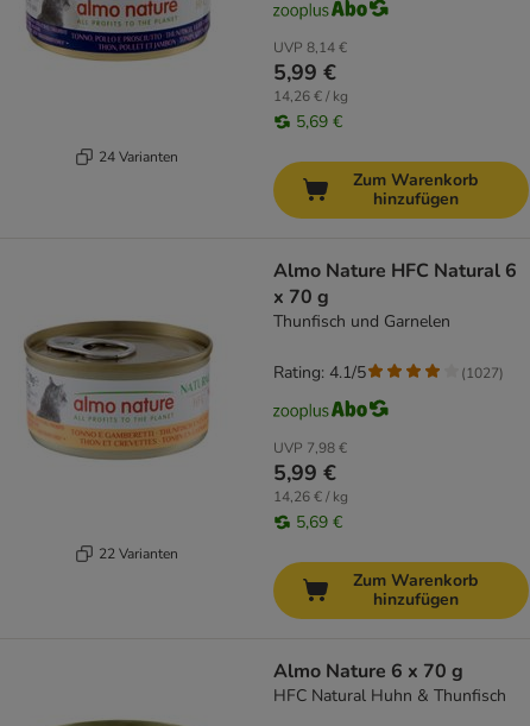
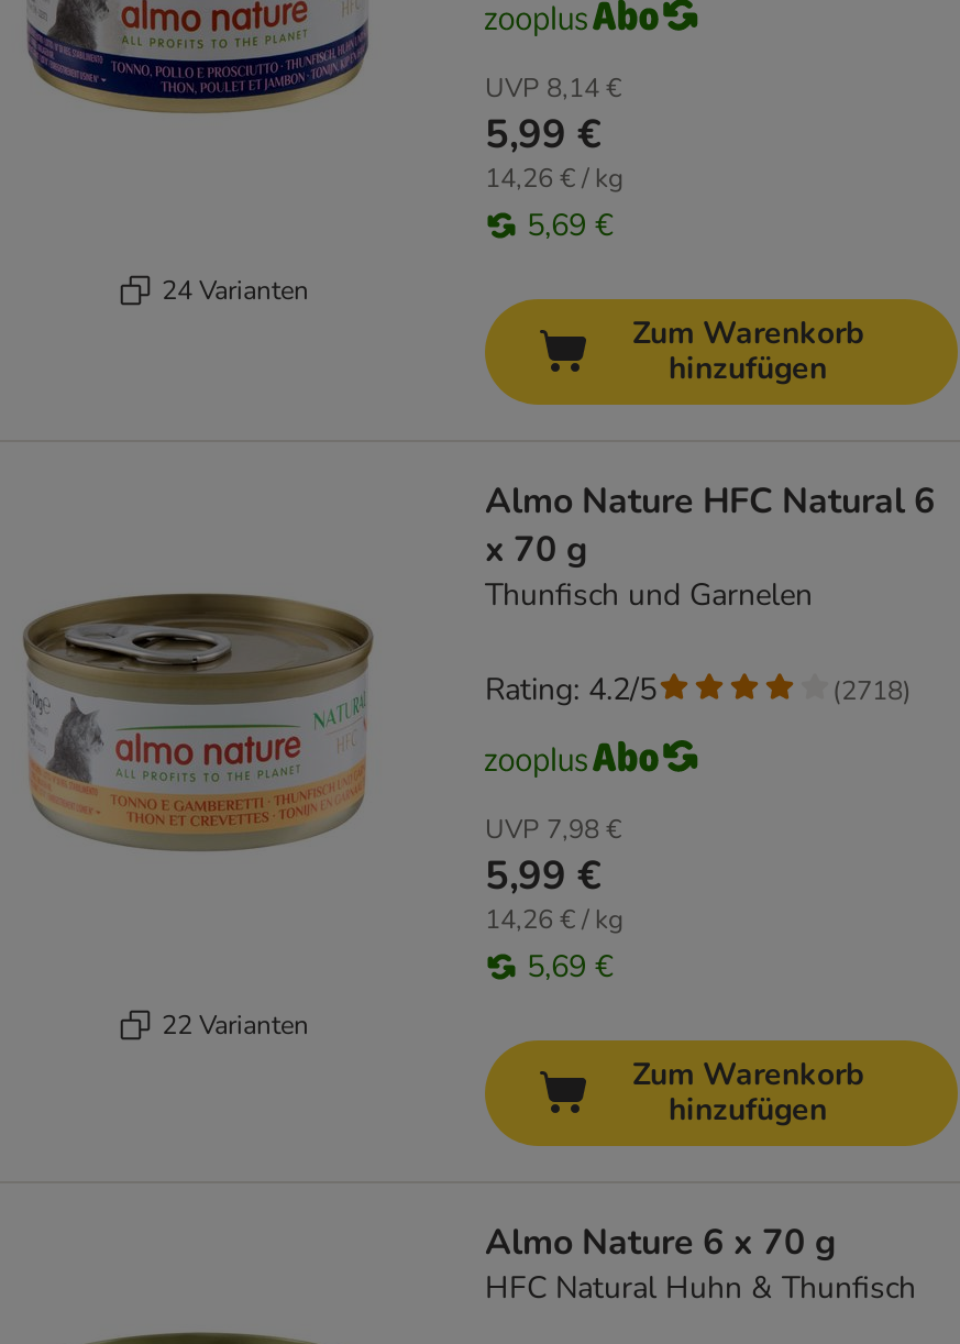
[273,361,366,384] Rating: 4.1/5 -> [485,669,656,711] Rating: 4.2/5
[461,363,504,382] (1027) -> [832,672,912,707] (2718)

